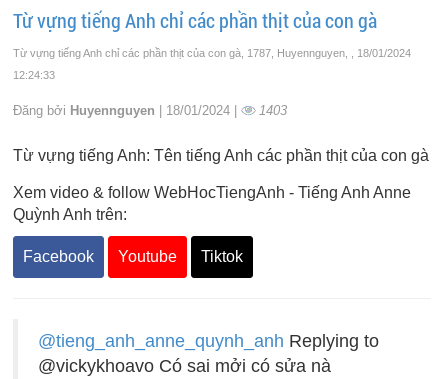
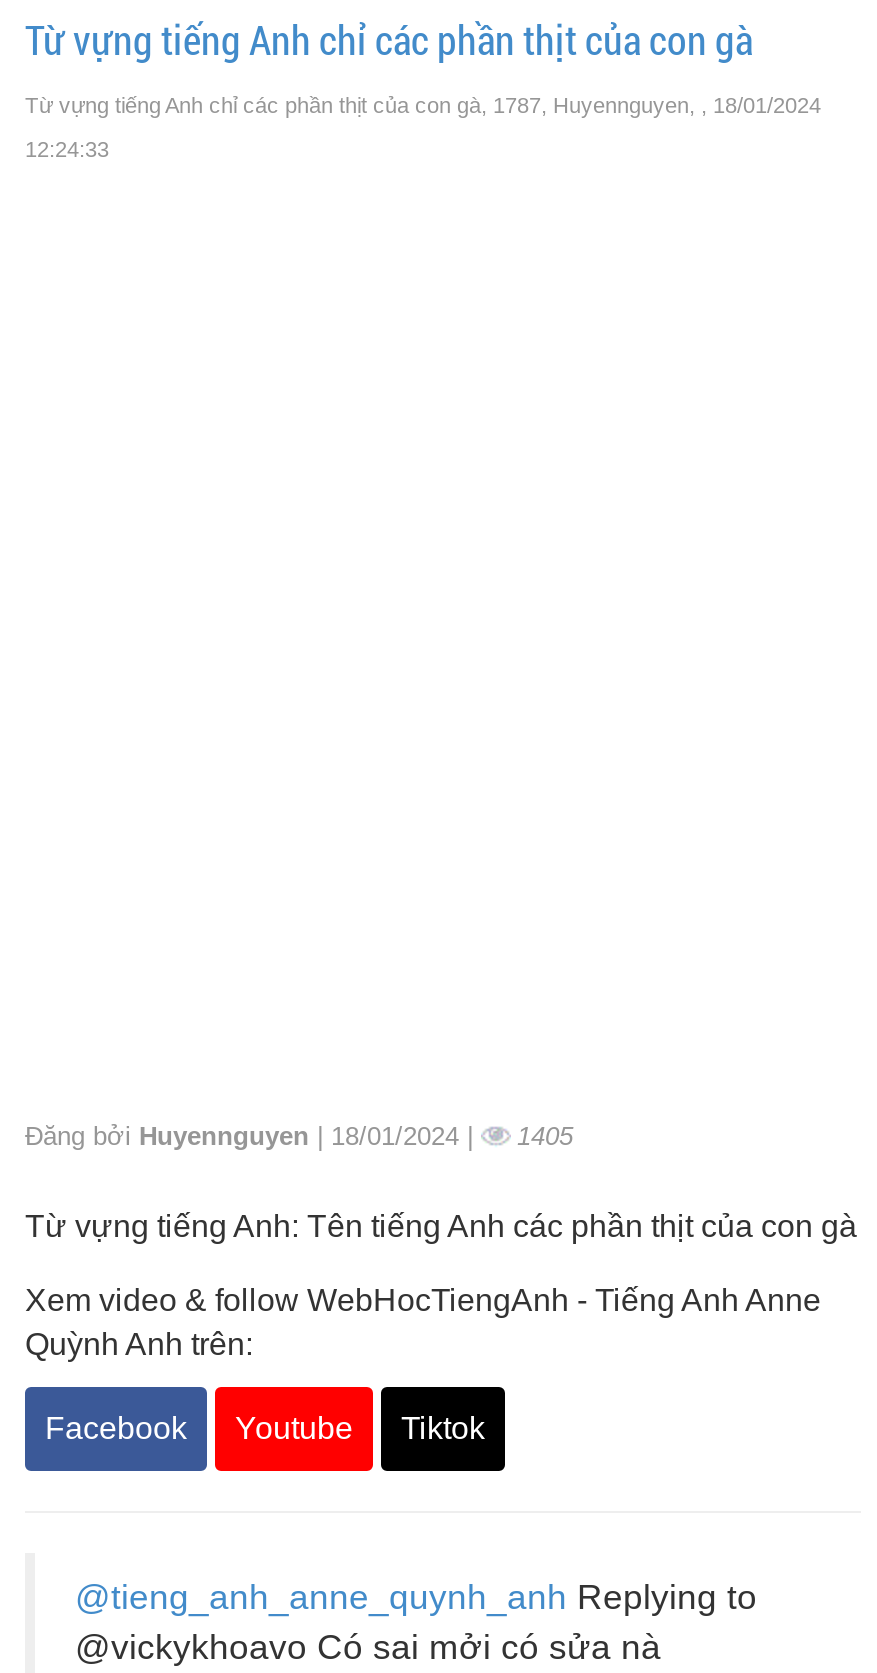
[259,103,287,118] 1403 -> [517,1121,573,1151] 1405

